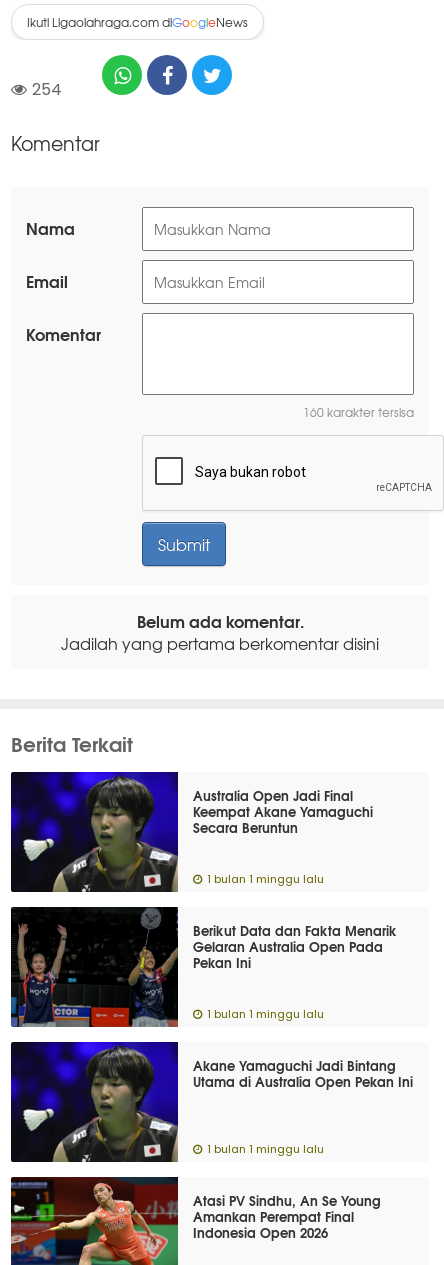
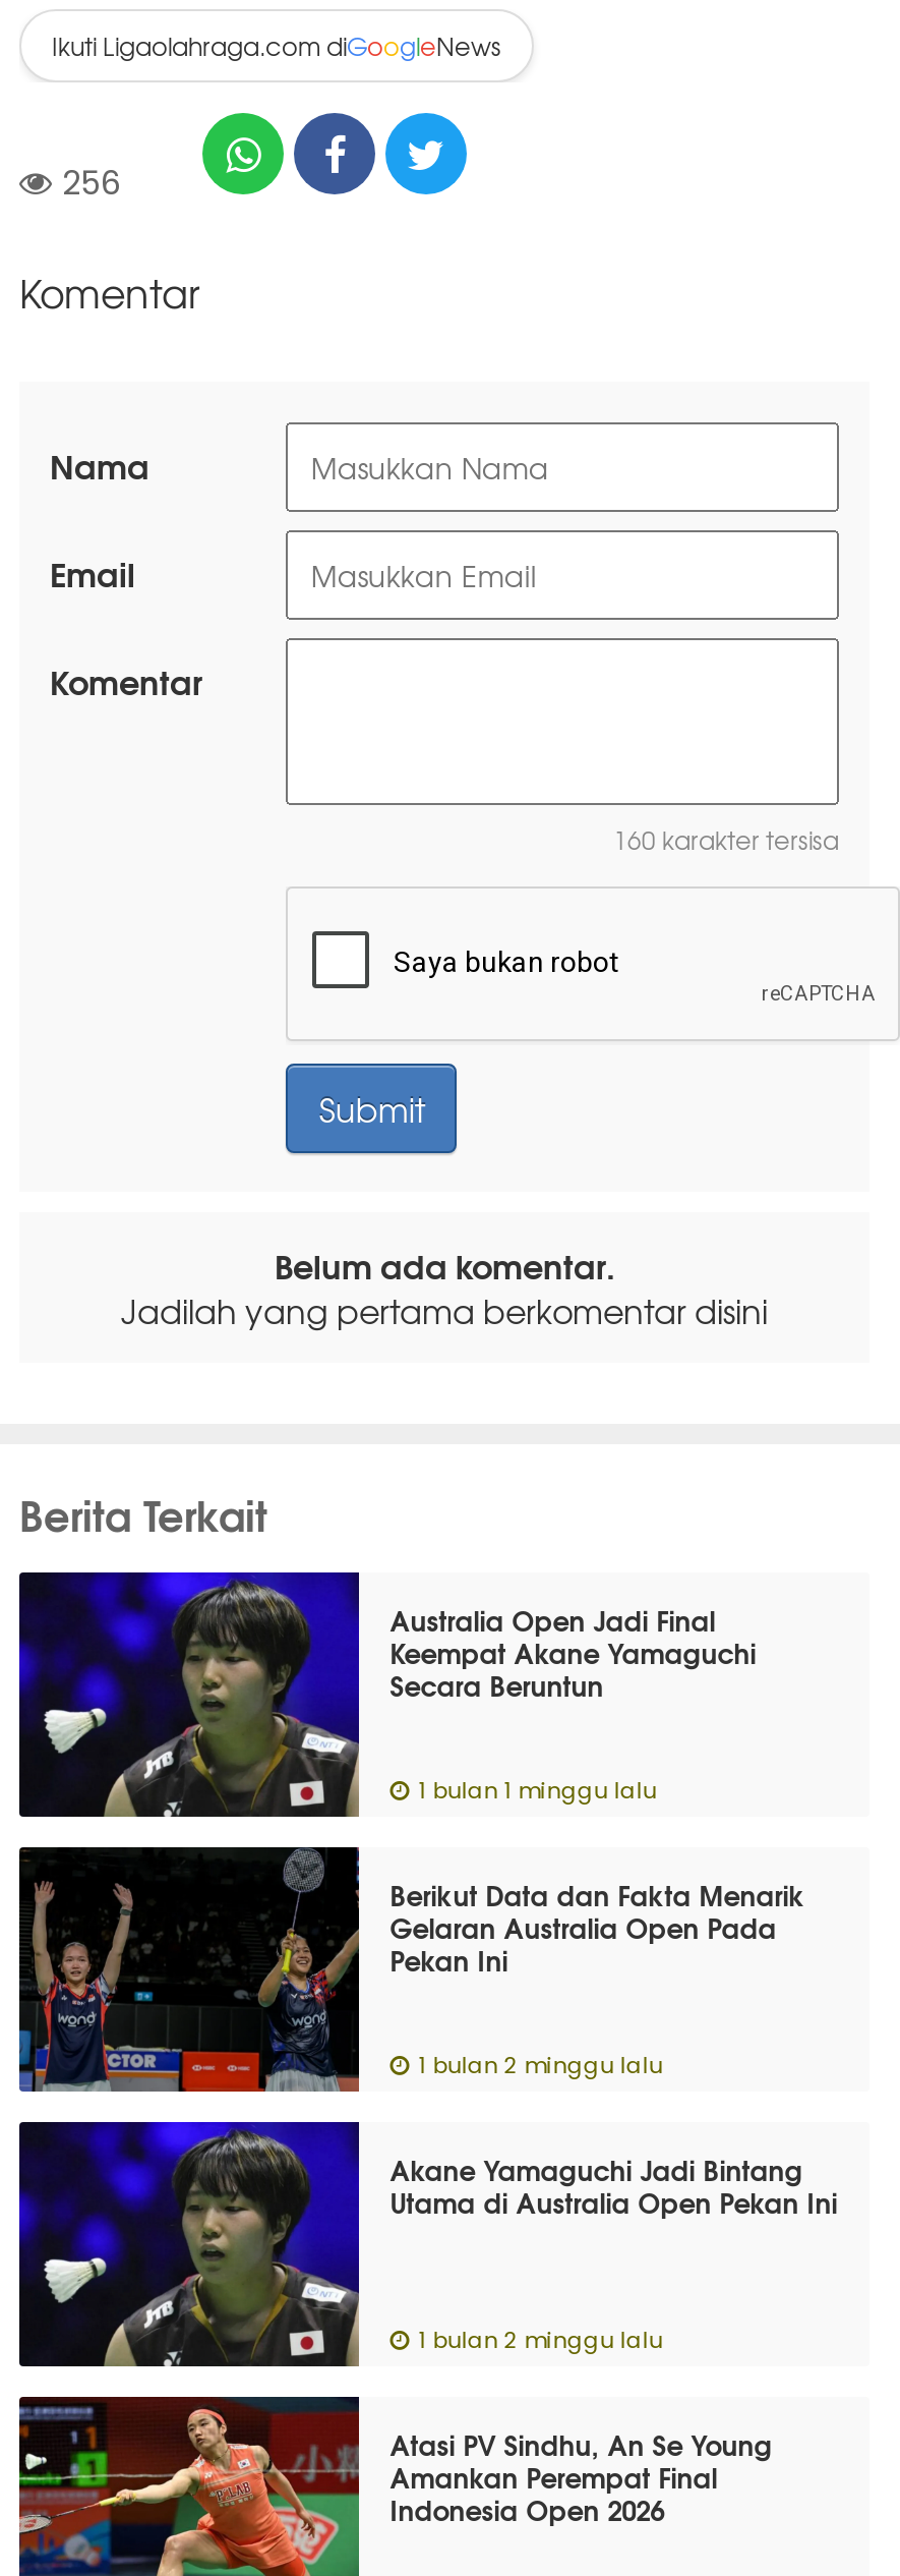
[32,81,62,97] 254 -> [62,166,121,198] 256
[207,1009,324,1020] 1 bulan 1 minggu lalu -> [418,2055,662,2077] 1 bulan 2 minggu lalu
[207,1144,324,1155] 1 bulan 1 minggu lalu -> [418,2330,662,2352] 1 bulan 2 minggu lalu

